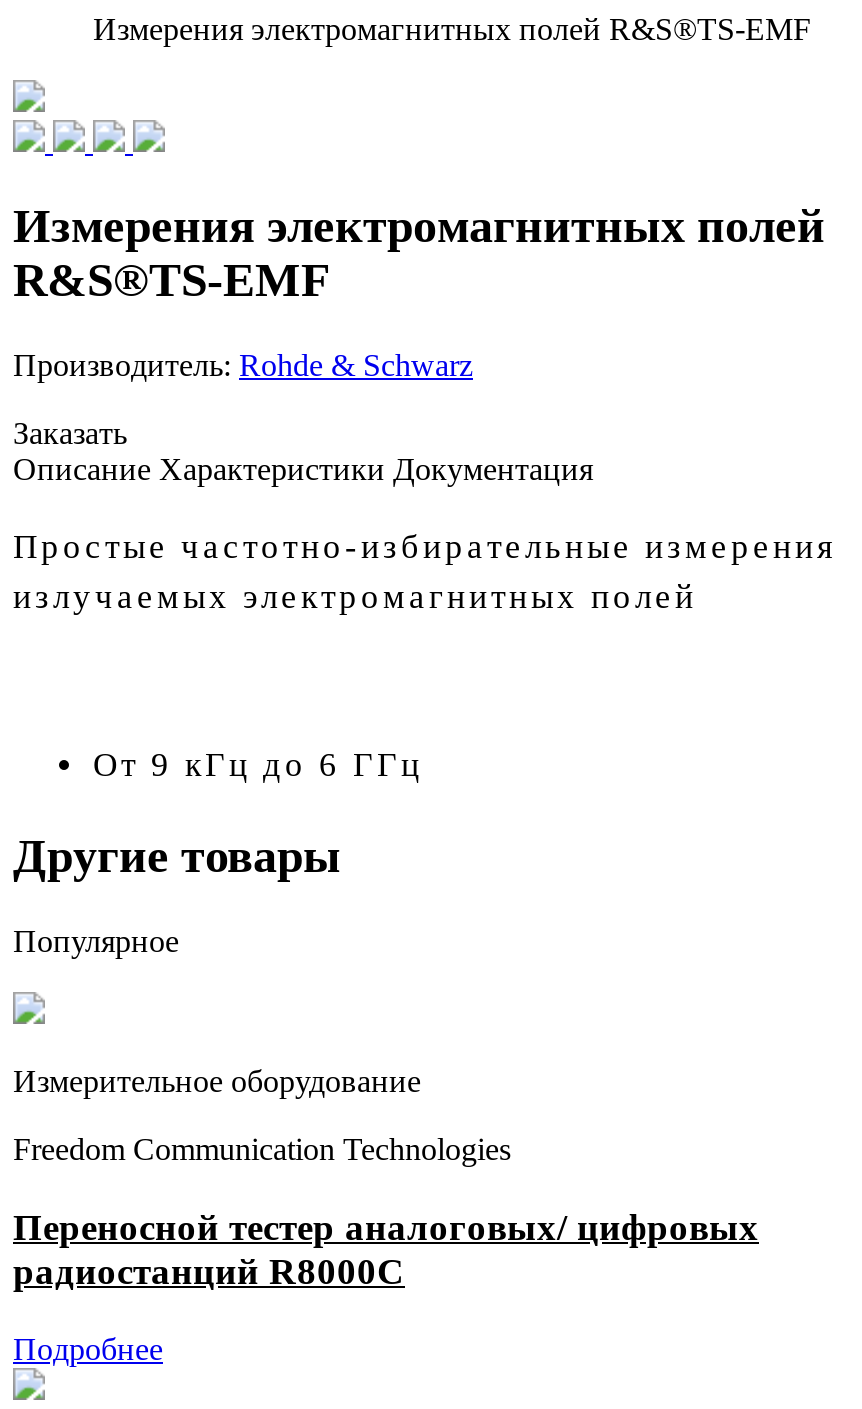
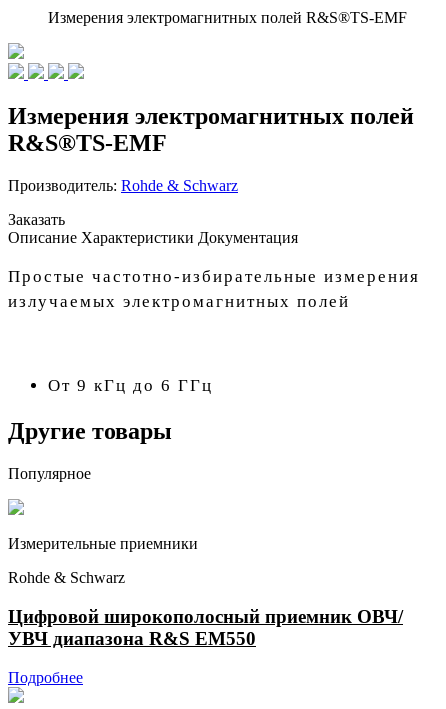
[13,1064,421,1098] Измерительное оборудование -> [8,535,198,552] Измерительные приемники
[13,1132,511,1166] Freedom Communication Technologies -> [8,569,125,586] Rohde & Schwarz
[13,1206,759,1292] Переносной тестер аналоговых/ цифровых | радиостанций R8000C -> [8,606,403,649] Цифровой широкополосный приемник ОВЧ/ | УВЧ диапазона R&S EM550

